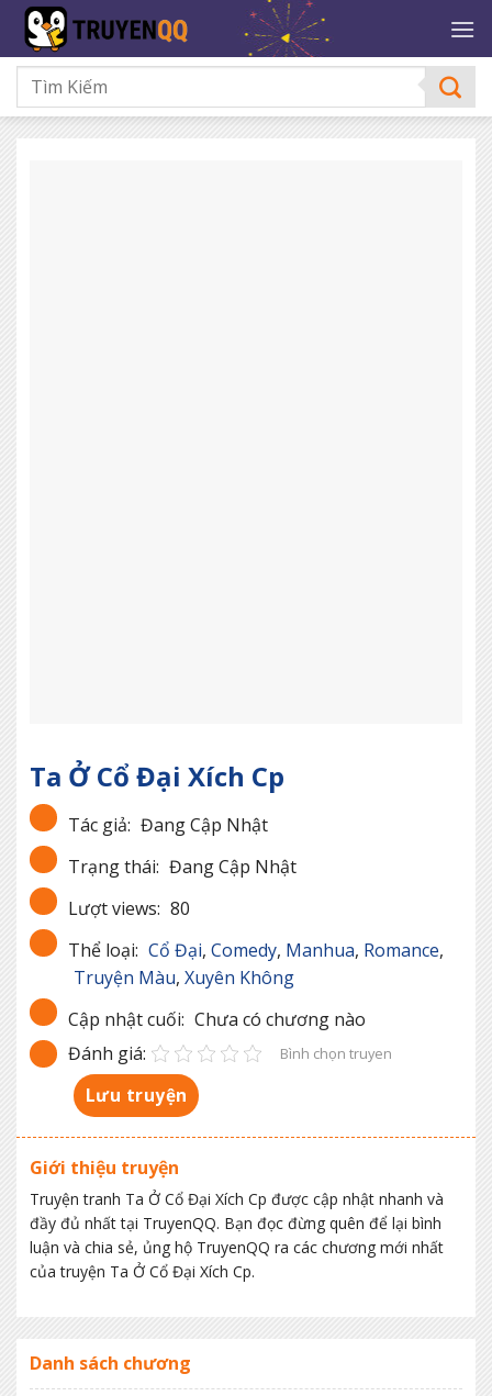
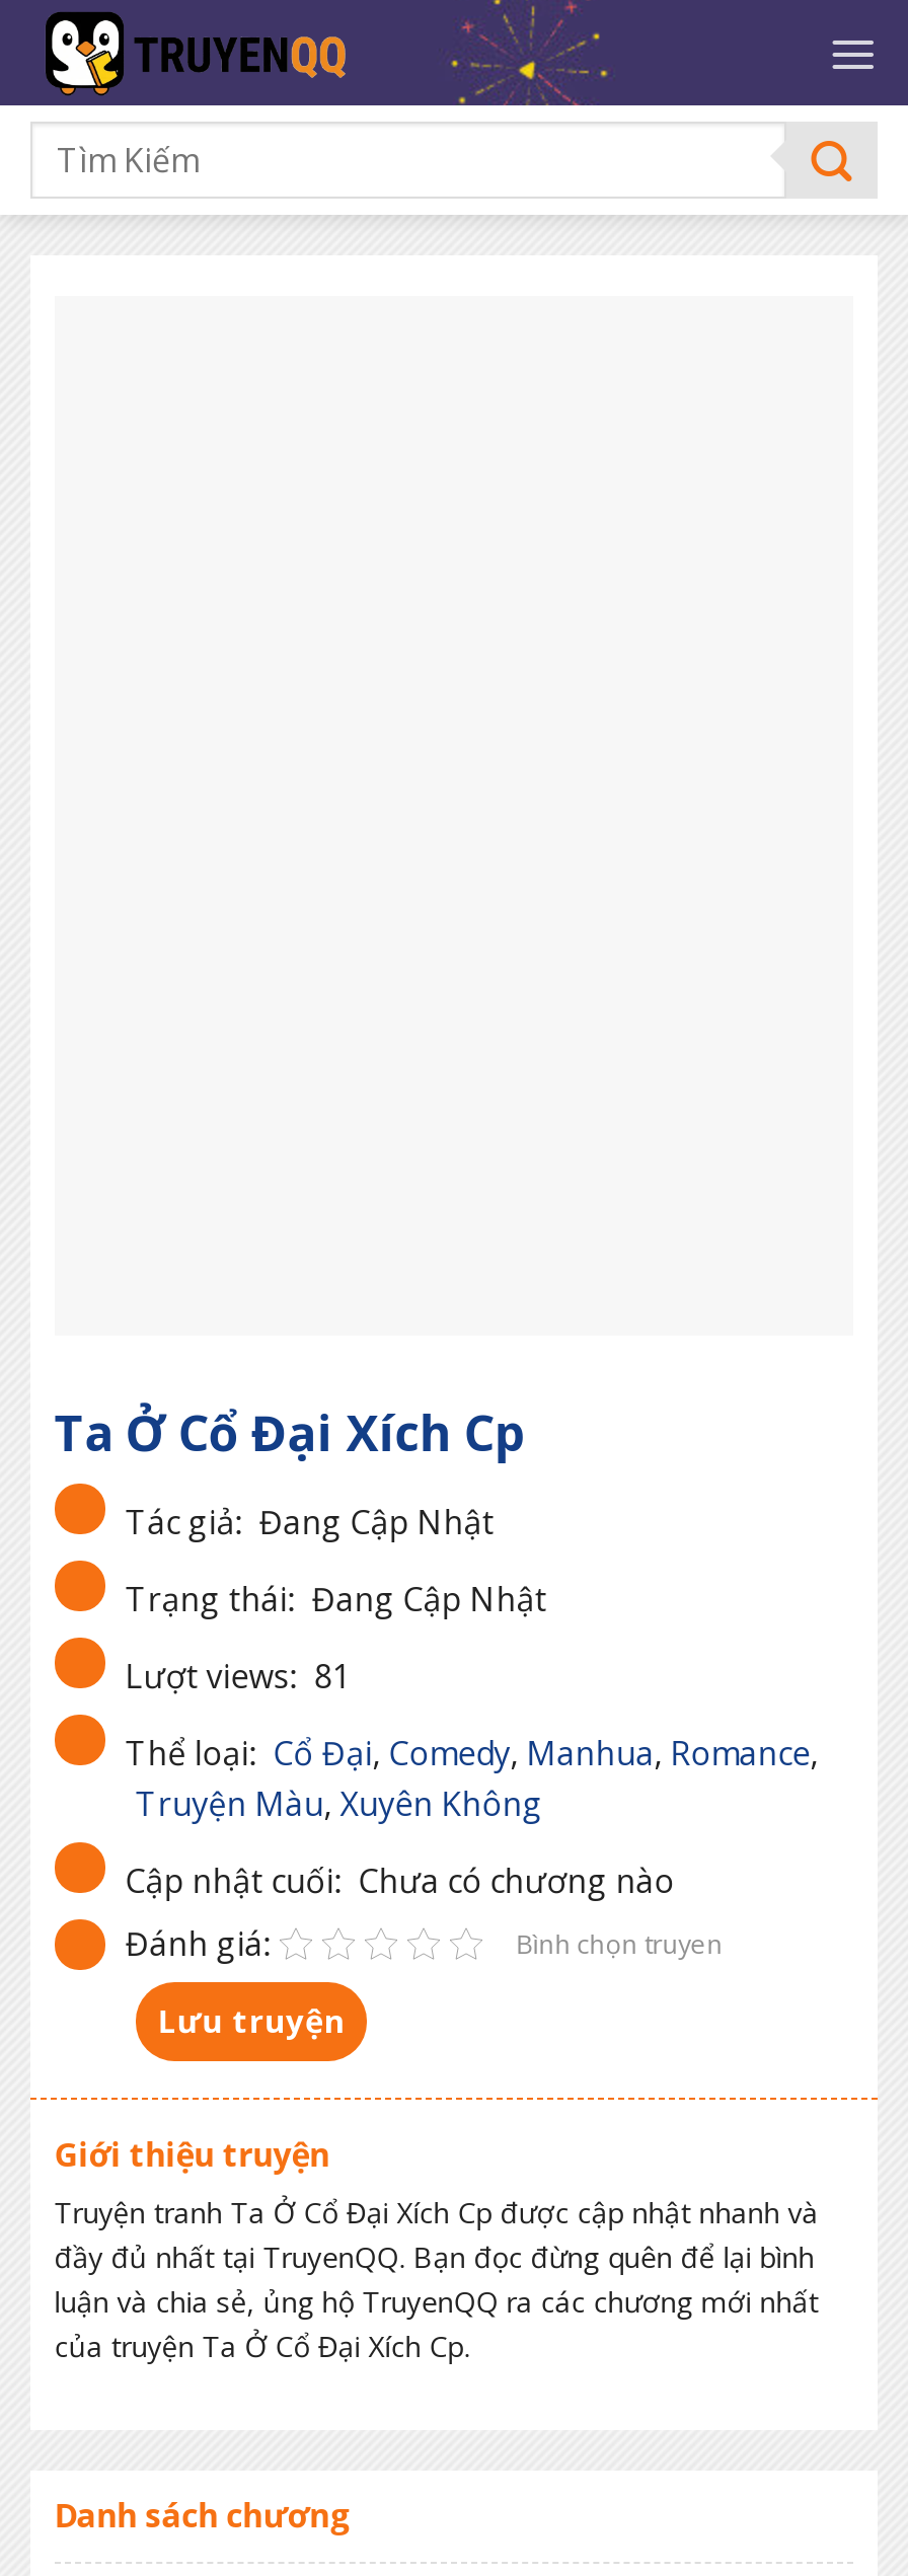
[68,896,190,920] Lượt views: 80 -> [125,1653,350,1698] Lượt views: 81

